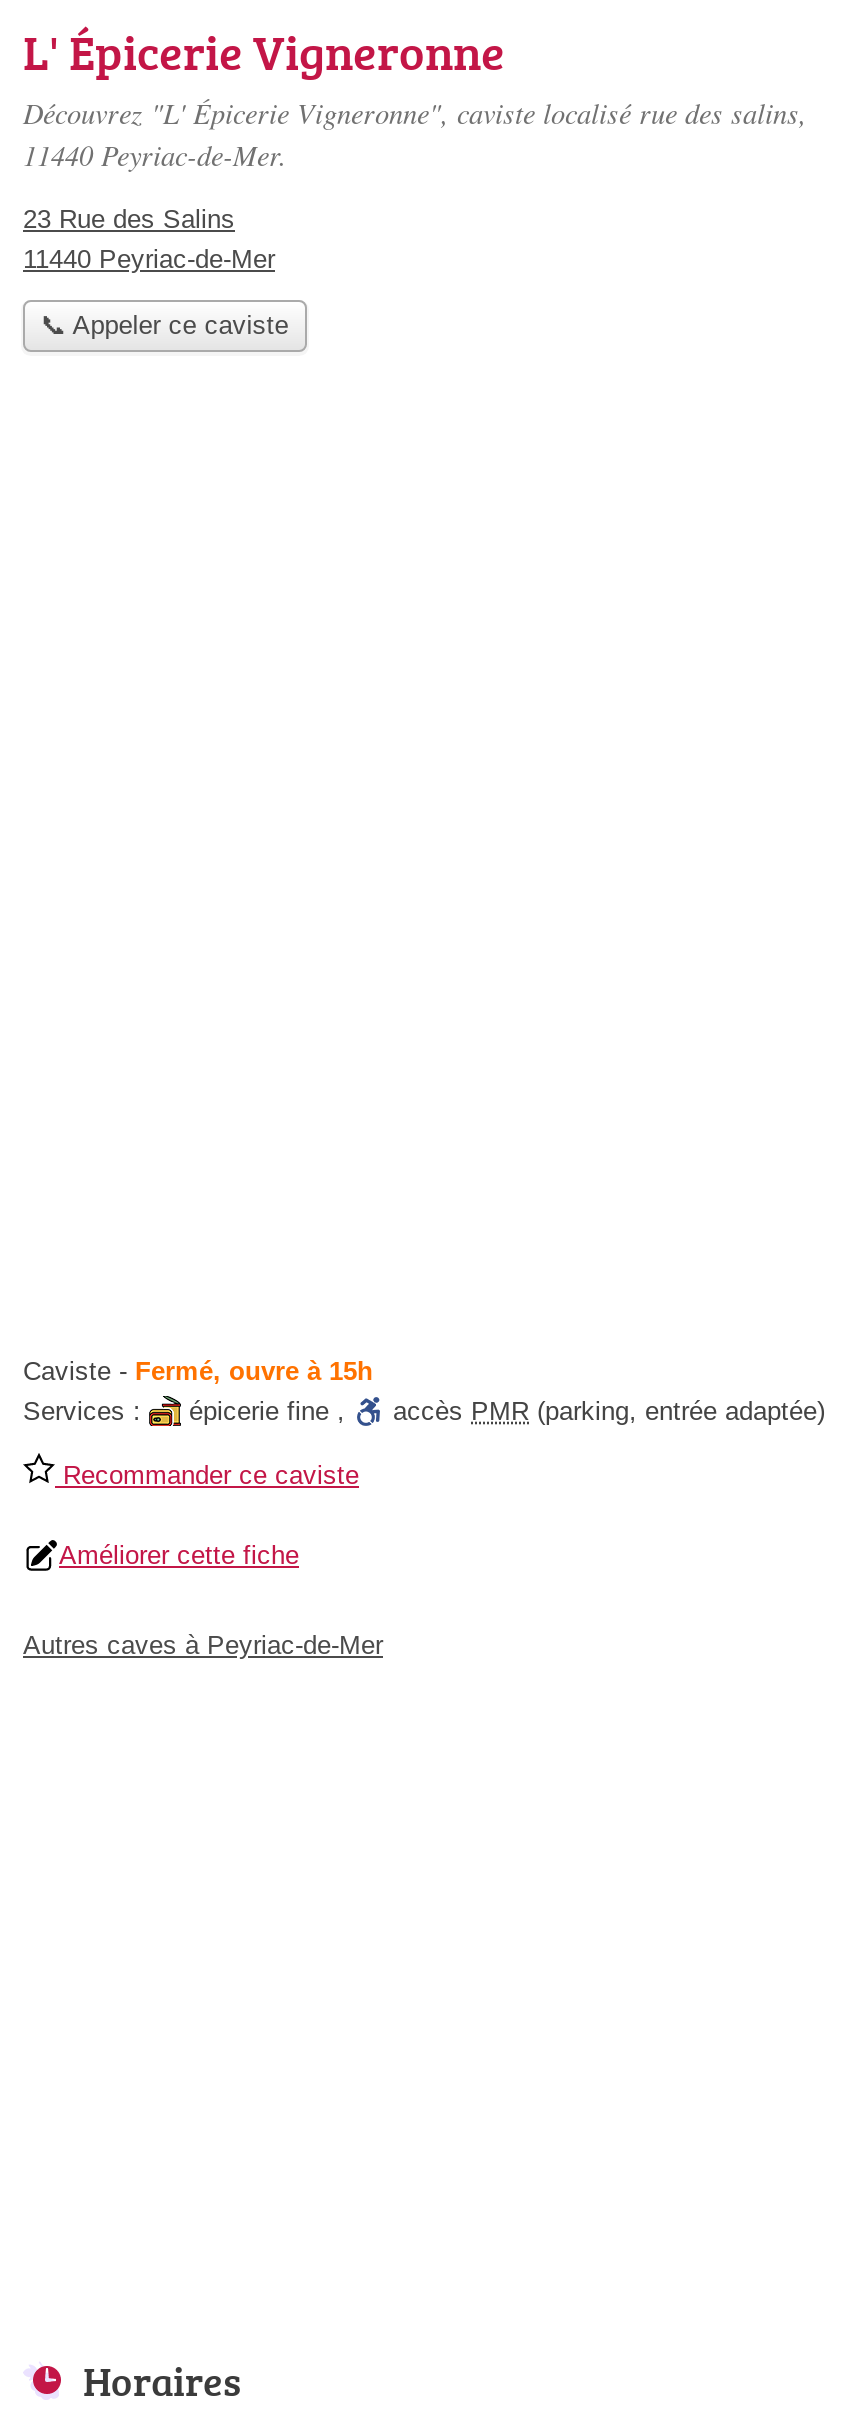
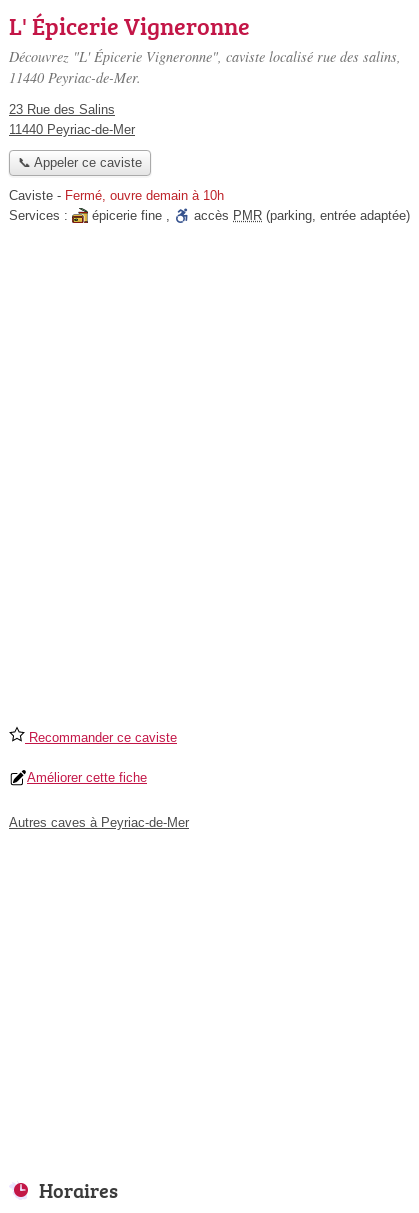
[23,1357,373,1387] Caviste - Fermé, ouvre à 15h -> [9,188,224,203] Caviste - Fermé, ouvre demain à 10h
moved [23,1397,825,1427] -> [9,208,410,223]: Services : | épicerie fine , | accès PMR (parking, entrée adaptée)

